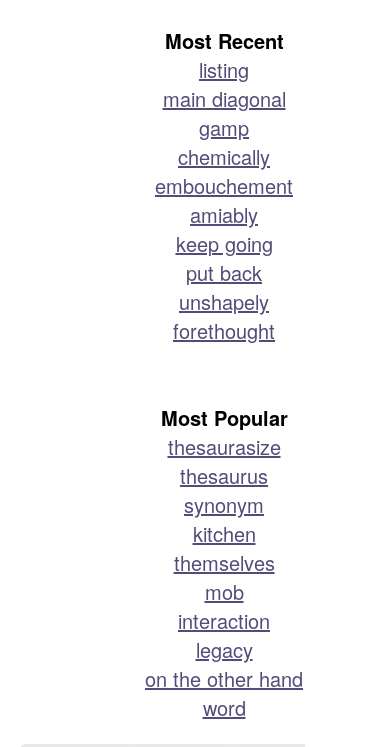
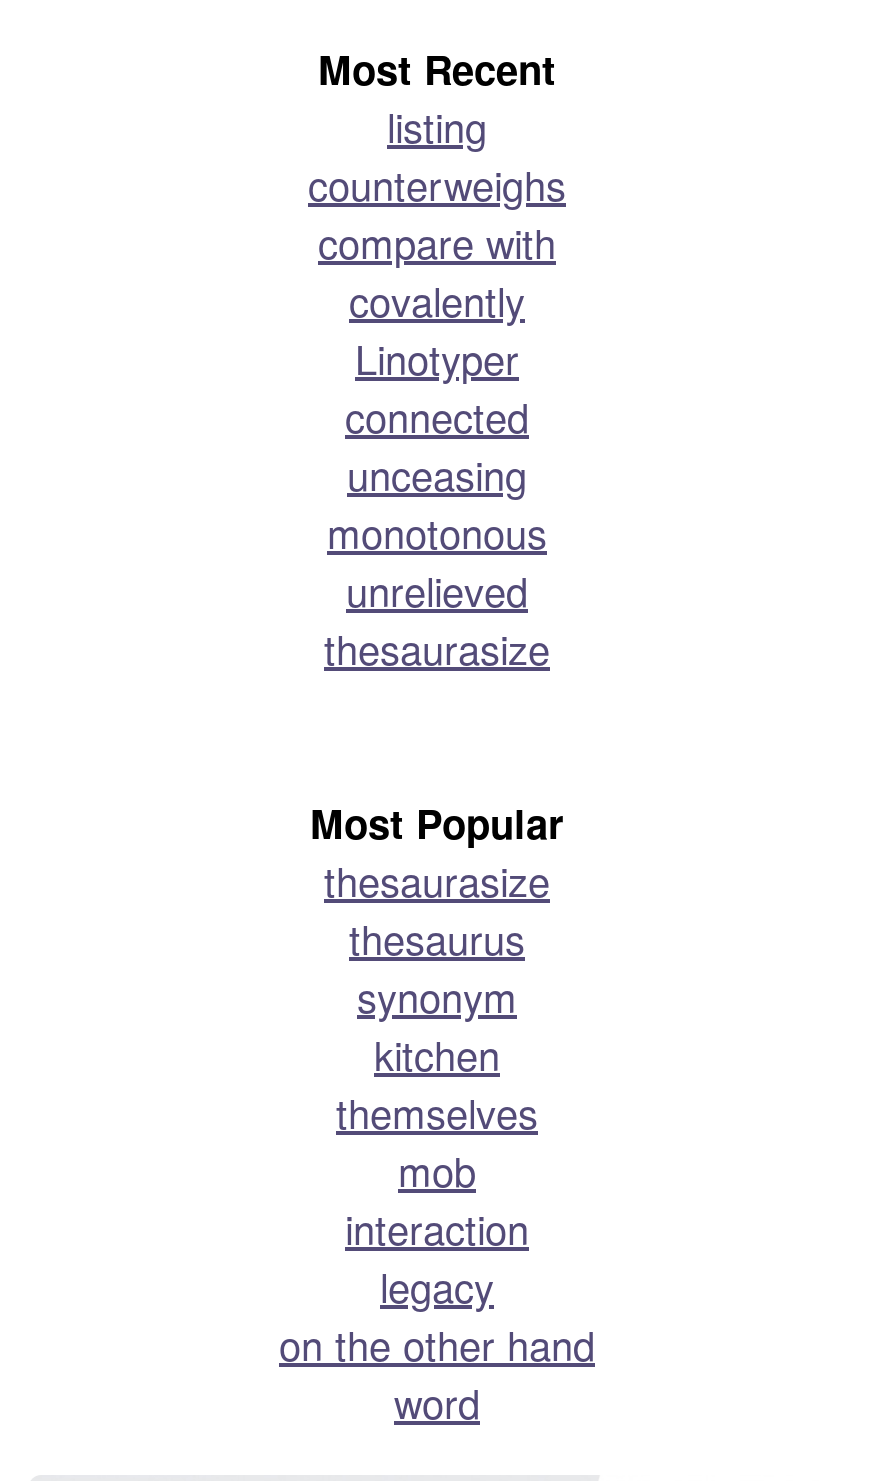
[155,84,293,345] main diagonal | gamp | chemically | embouchement | amiably | keep going | put back | unshapely | forethought -> [308,155,566,677] counterweighs | compare with | covalently | Linotyper | connected | unceasing | monotonous | unrelieved | thesaurasize

